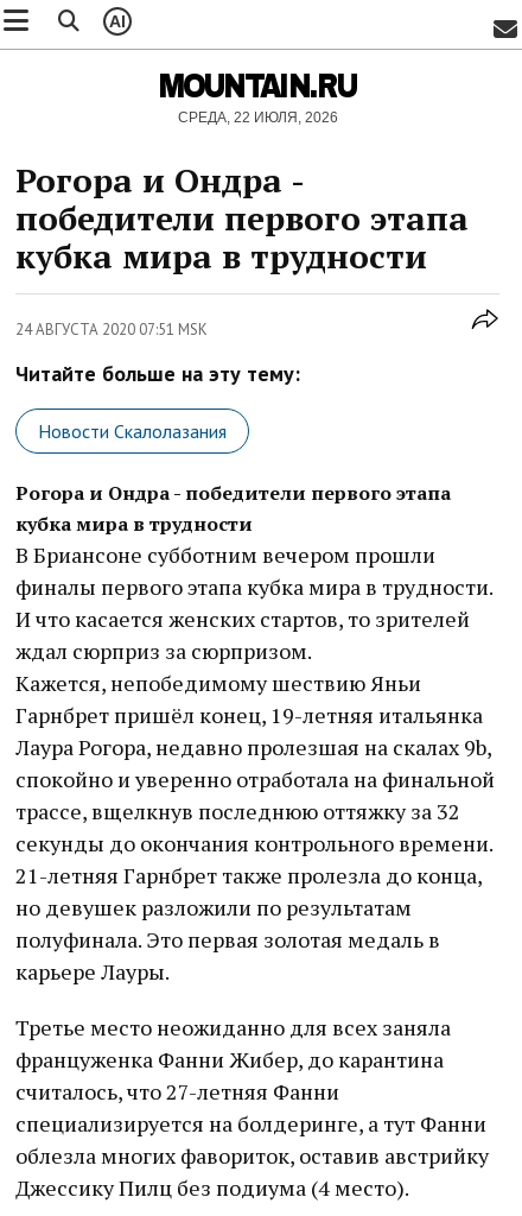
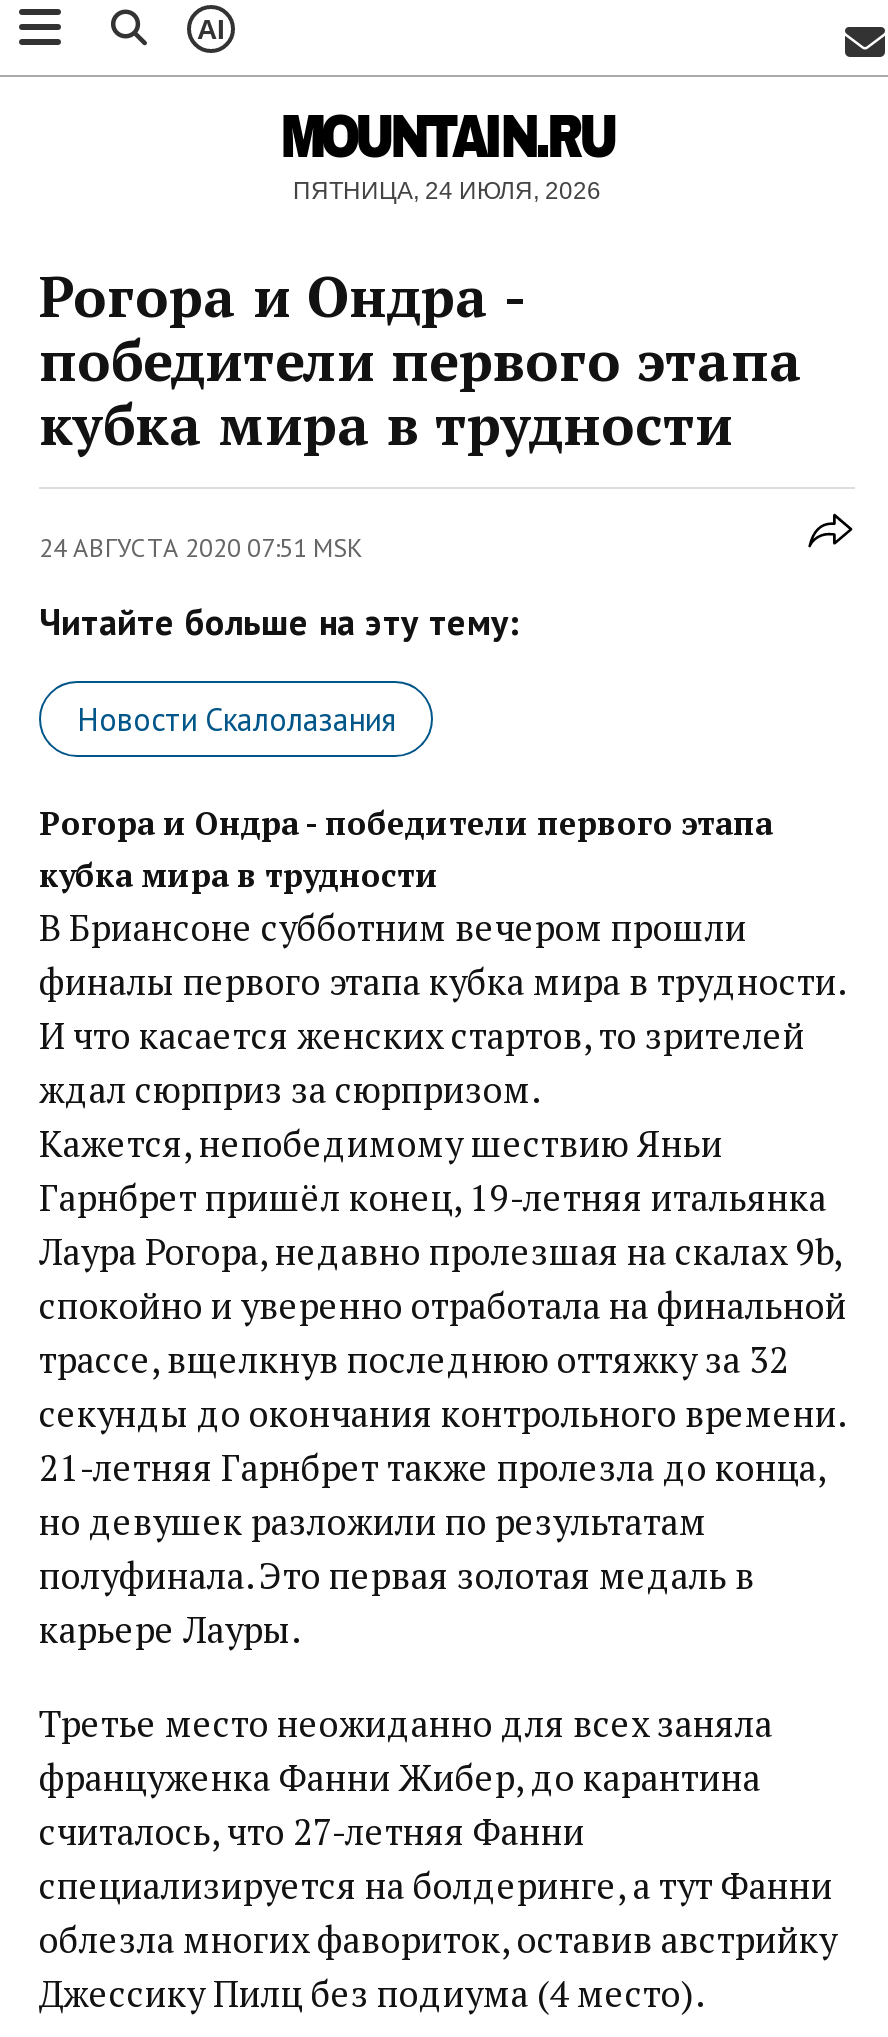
[177,109,338,126] СРЕДА, 22 ИЮЛЯ, 2026 -> [293,177,601,205] ПЯТНИЦА, 24 ИЮЛЯ, 2026

